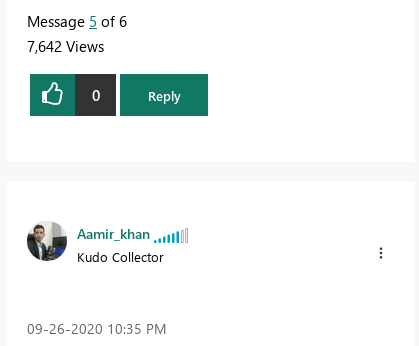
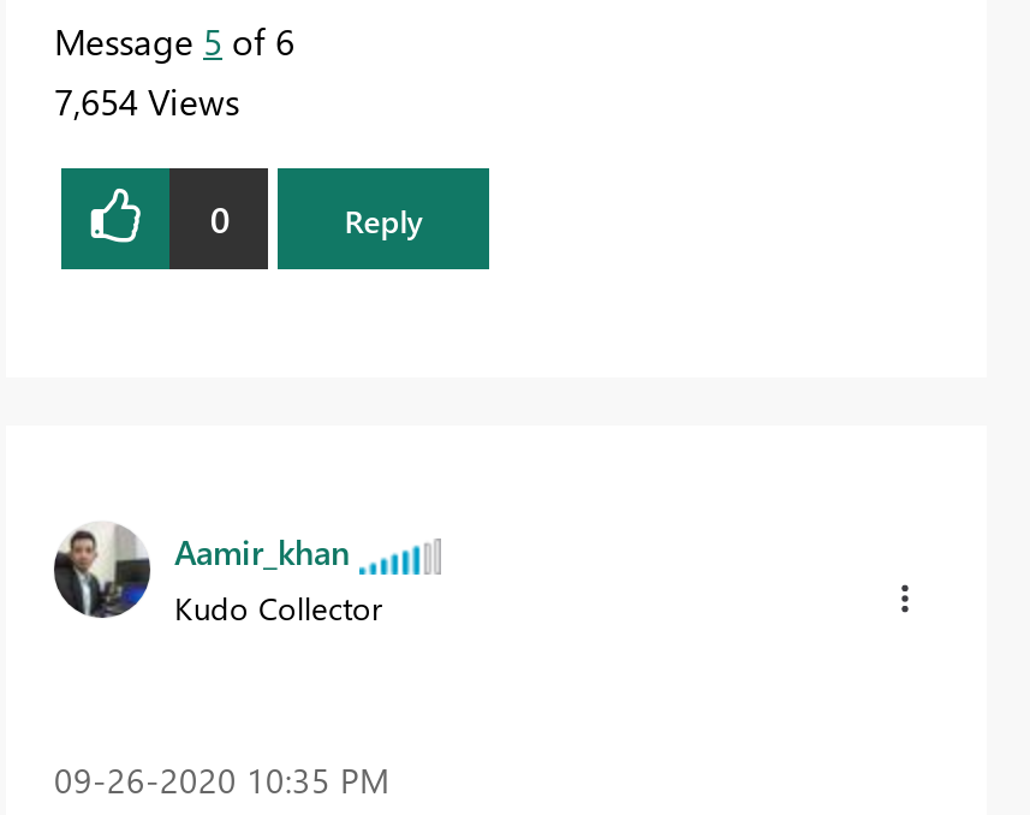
[27,36,104,56] 7,642 Views -> [54,78,239,126] 7,654 Views

